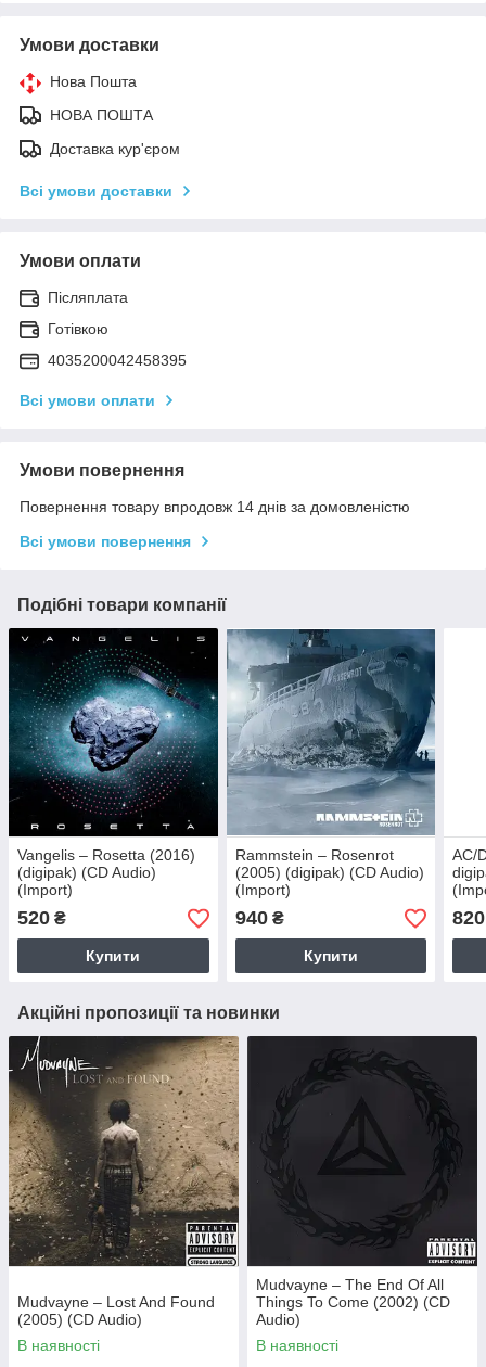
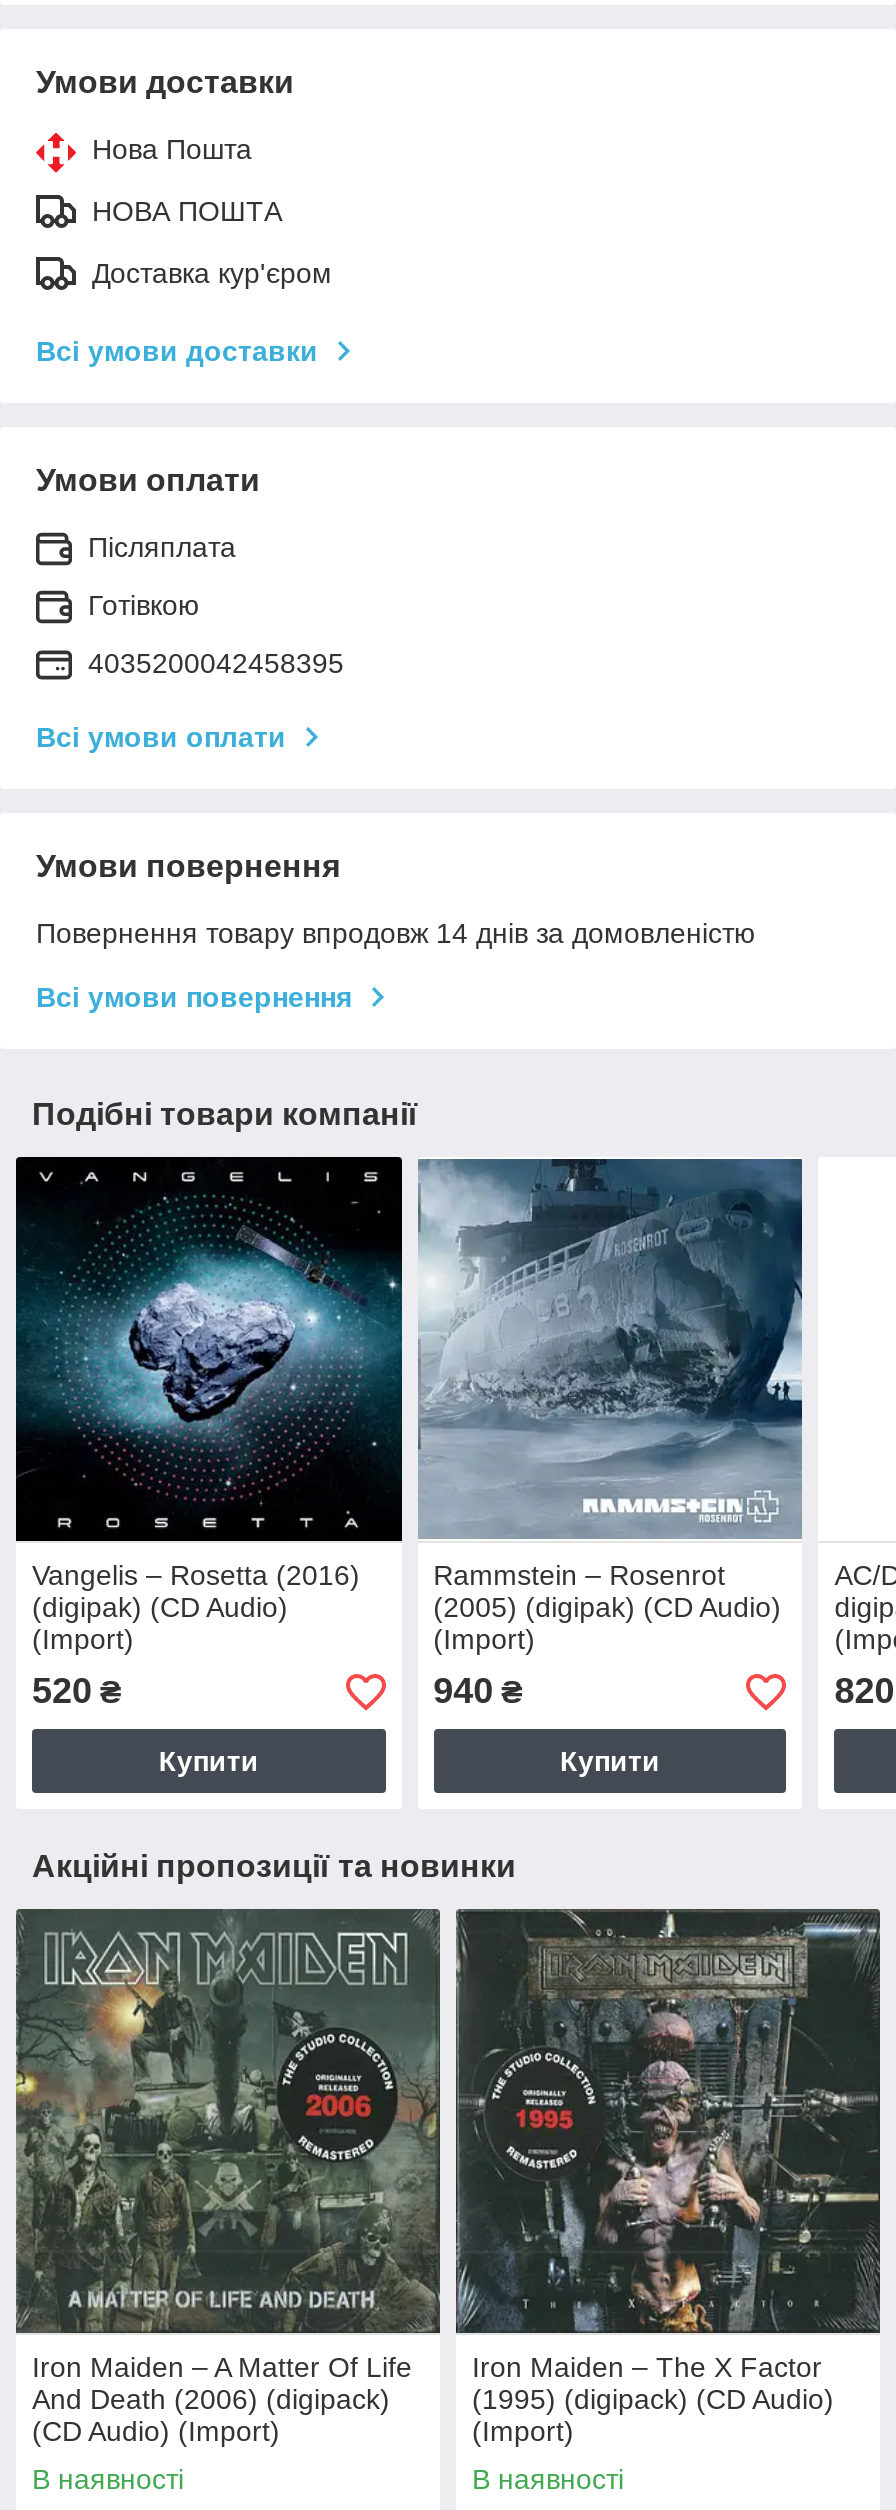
[9,1036,239,1328] [image] | Mudvayne – Lost And Found | (2005) (CD Audio) -> [16,1909,442,2448] [image] | Iron Maiden – A Matter Of Life | And Death (2006) (digipack) | (CD Audio) (Import)
[247,1037,476,1328] [image] | Mudvayne – The End Of All | Things To Come (2002) (CD | Audio) -> [456,1909,880,2448] [image] | Iron Maiden – The X Factor | (1995) (digipack) (CD Audio) | (Import)

